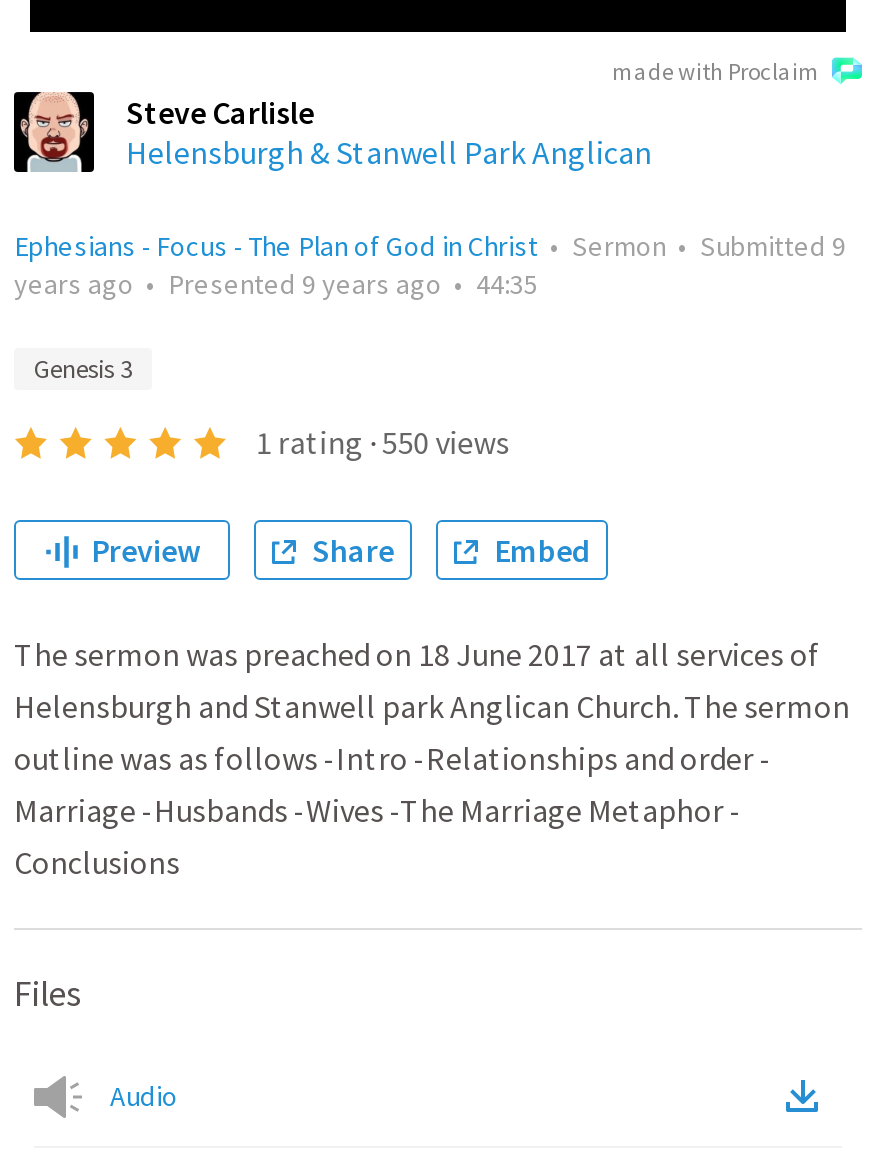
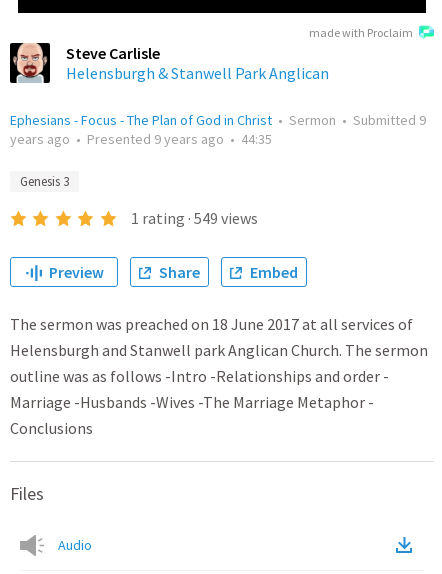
[255,422,509,462] 1 rating · 550 views -> [131,208,258,228] 1 rating · 549 views

